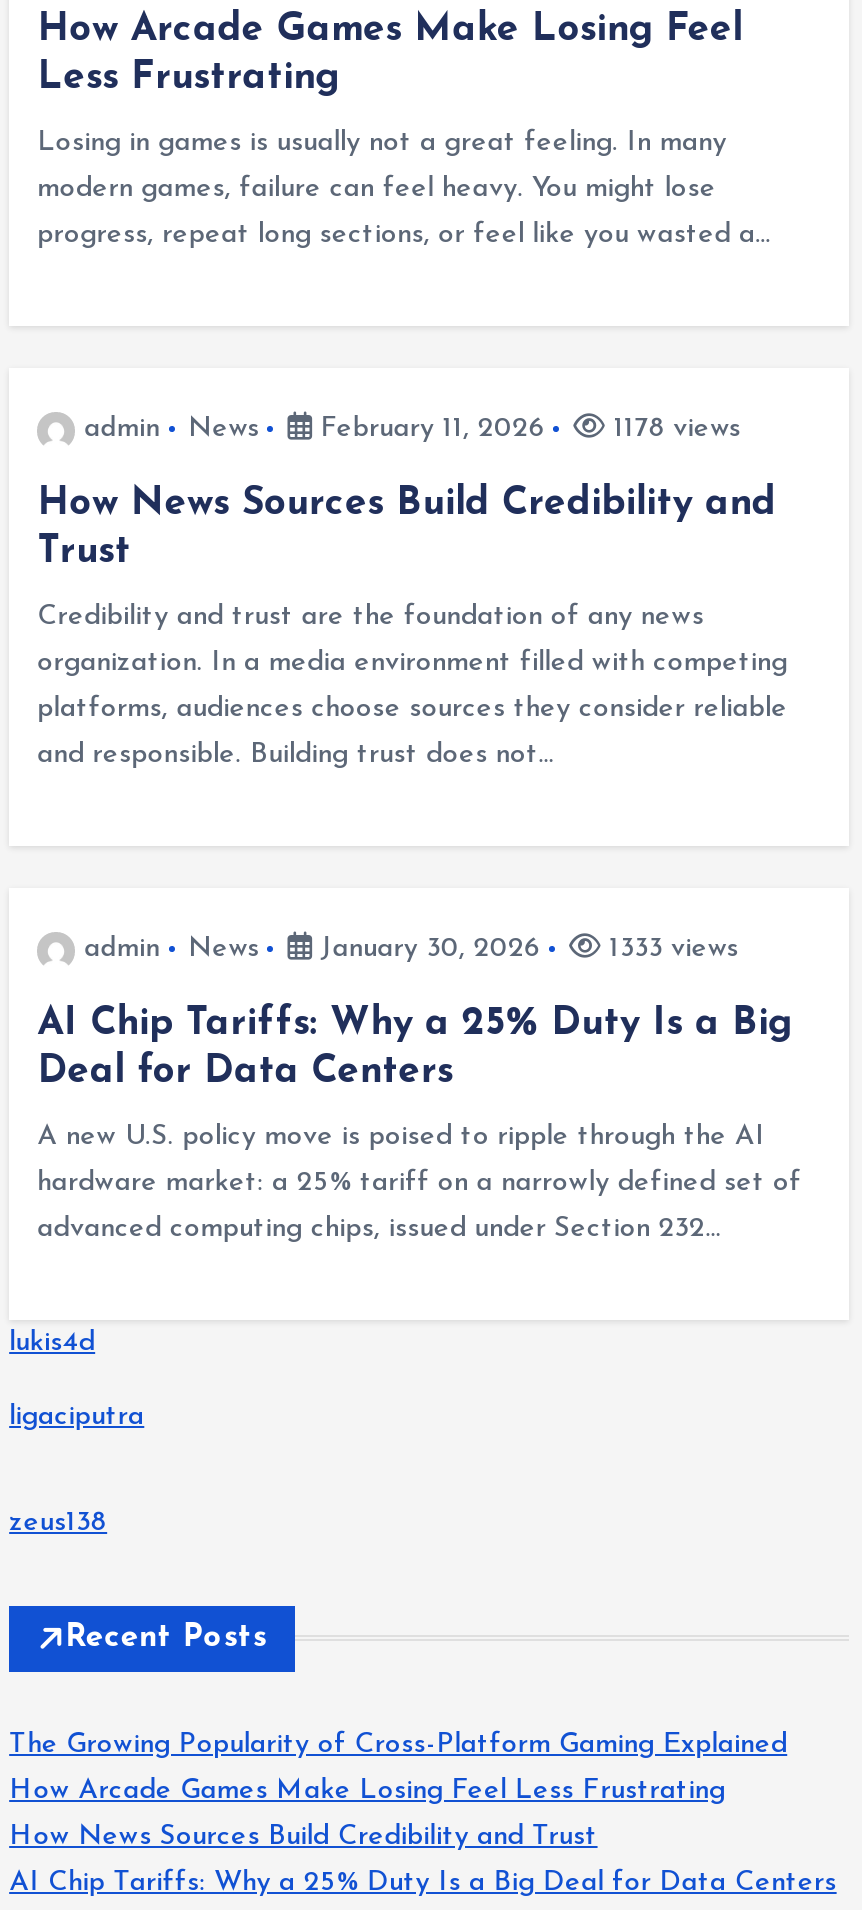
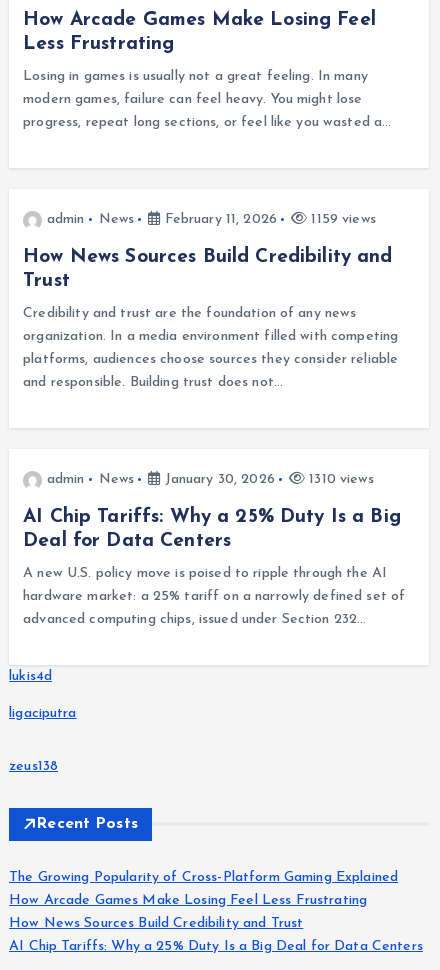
[606,415,741,445] 1178 views -> [307,212,376,227] 1159 views
[601,935,738,965] 1333 views -> [305,472,374,487] 1310 views

